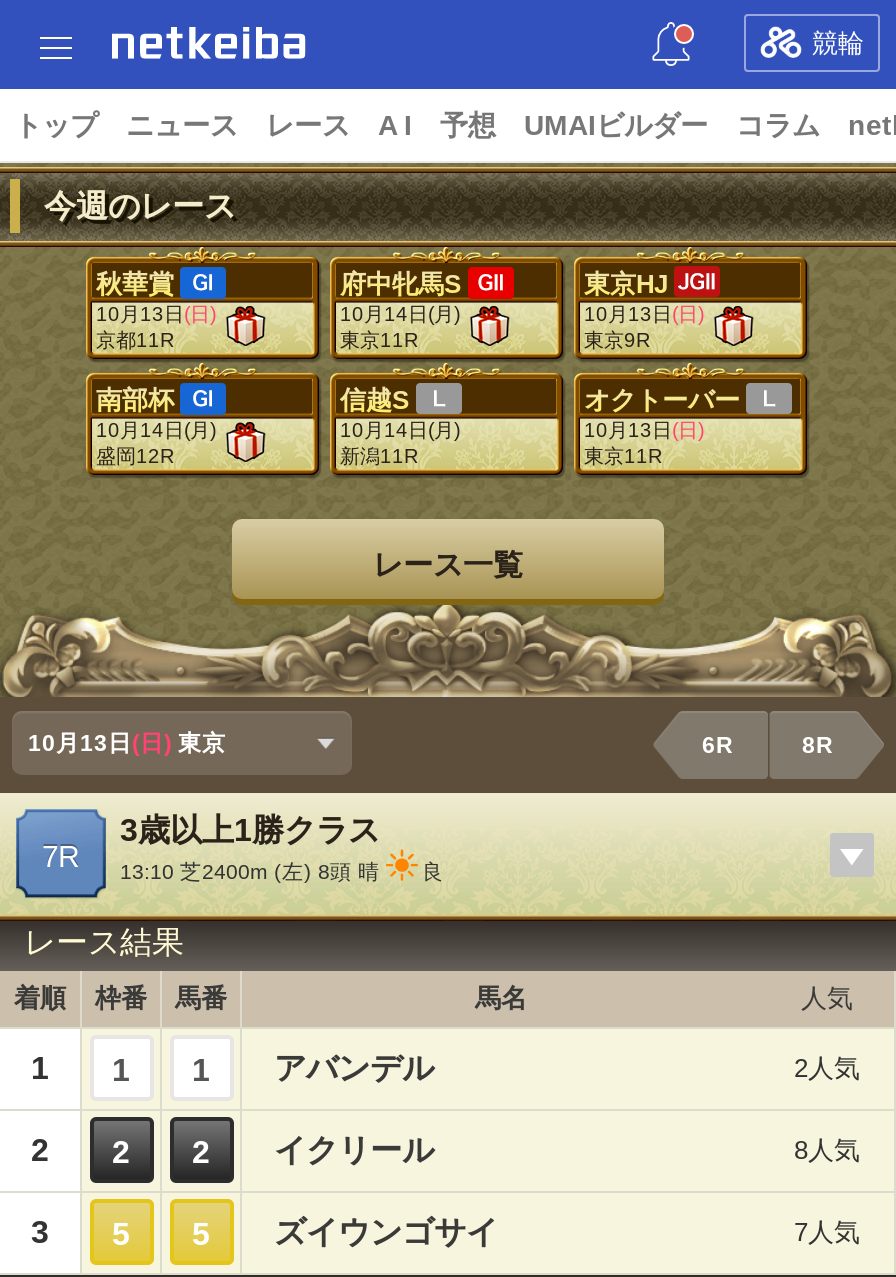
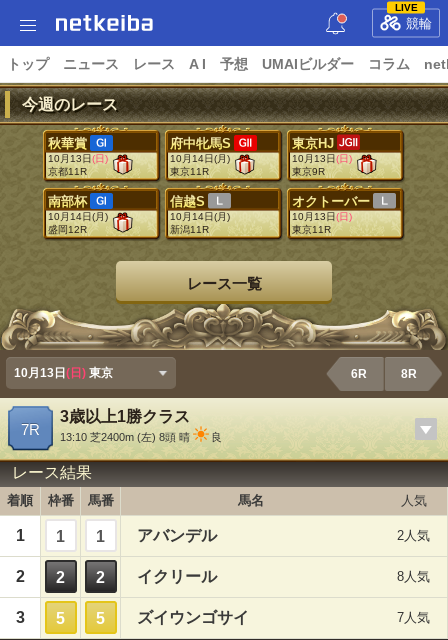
none -> [394,1,417,12] LIVE

